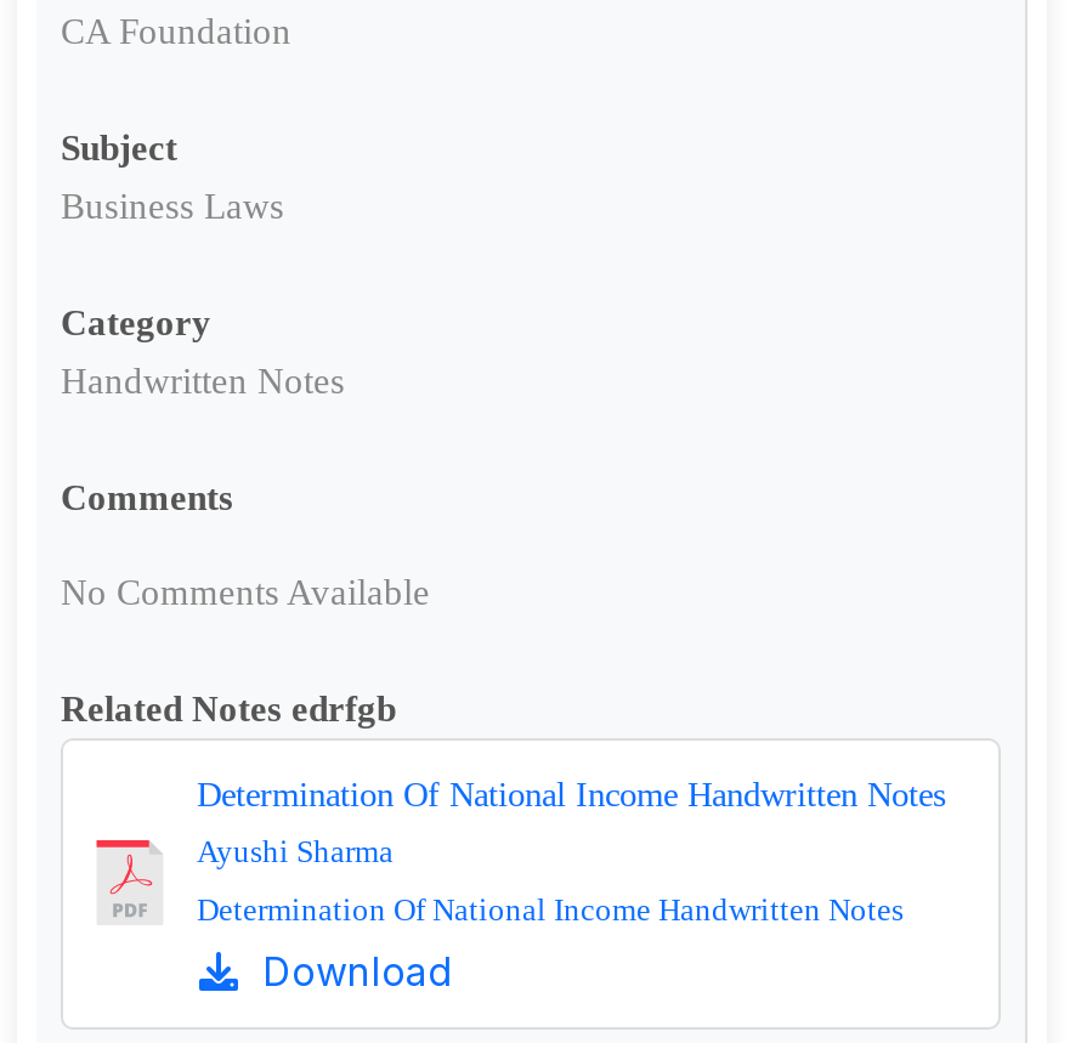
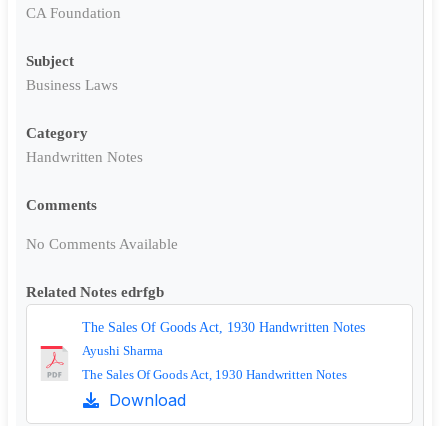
[197,773,945,812] Determination Of National Income Handwritten Notes -> [82,318,365,334] The Sales Of Goods Act, 1930 Handwritten Notes
[197,890,904,926] Determination Of National Income Handwritten Notes -> [82,366,347,381] The Sales Of Goods Act, 1930 Handwritten Notes

